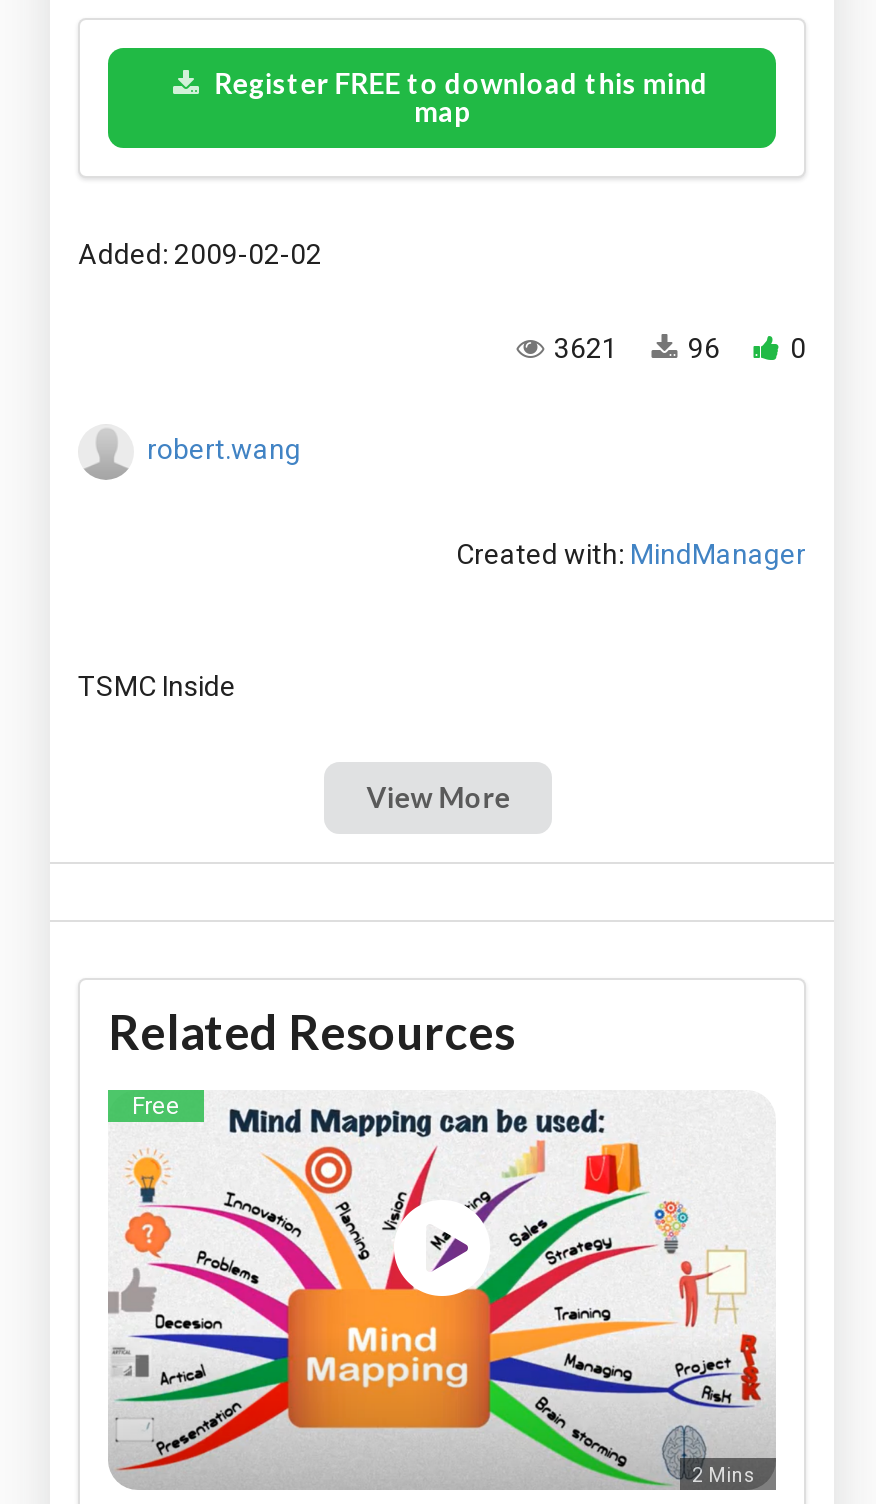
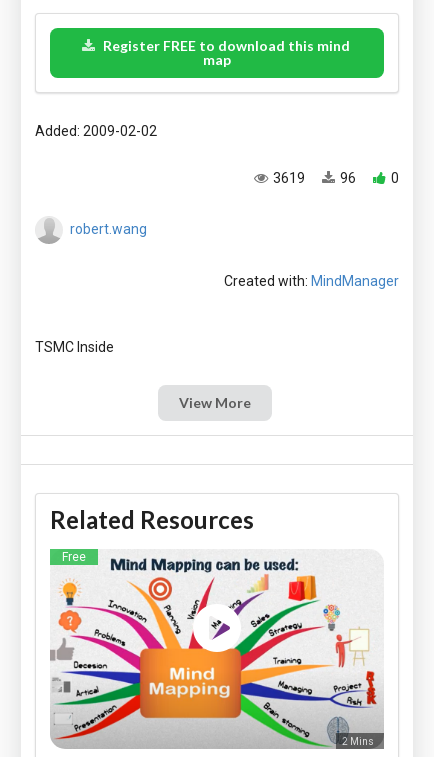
[554,332,618,364] 3621 -> [273,170,305,186] 3619

